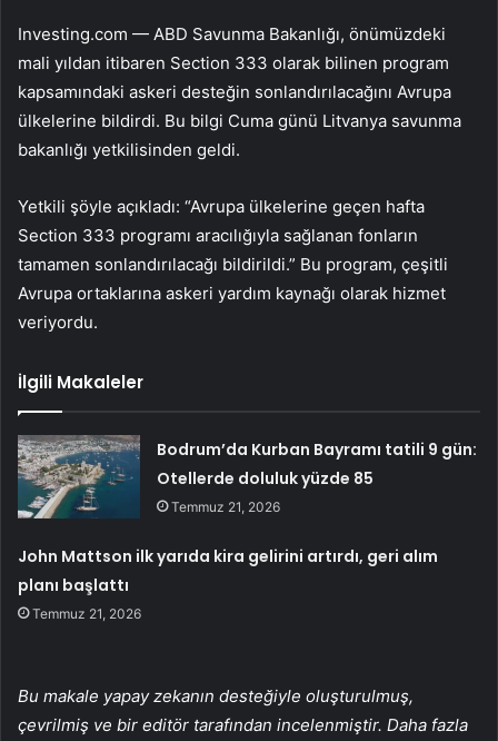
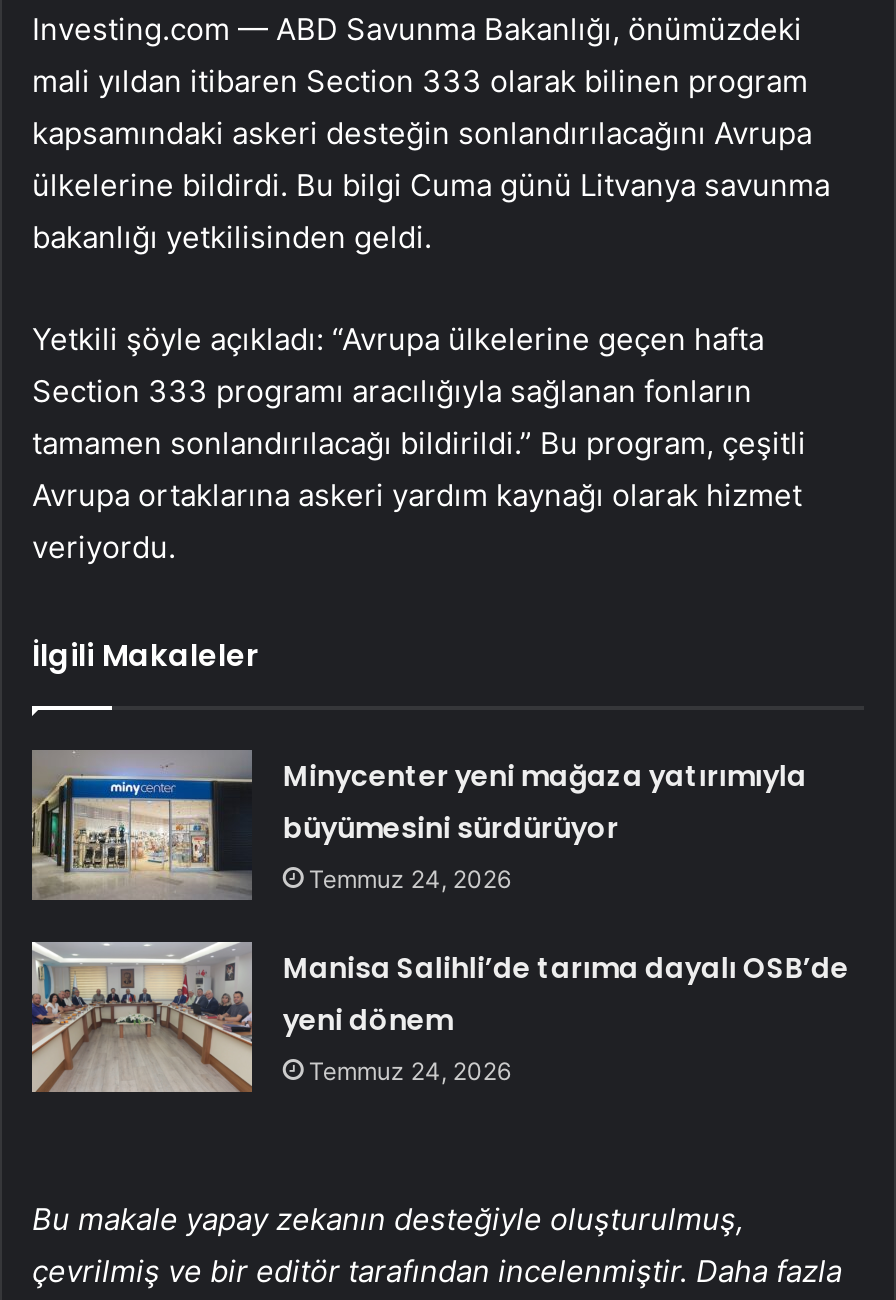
[17,435,477,520] [image] | Bodrum’da Kurban Bayramı tatili 9 gün: | Otellerde doluluk yüzde 85 | Temmuz 21, 2026 -> [30,750,807,902] [image] | Minycenter yeni mağaza yatırımıyla | büyümesini sürdürüyor | Temmuz 24, 2026
[18,546,438,622] John Mattson ilk yarıda kira gelirini artırdı, geri alım | planı başlattı | Temmuz 21, 2026 -> [283,949,849,1087] Manisa Salihli’de tarıma dayalı OSB’de | yeni dönem | Temmuz 24, 2026

